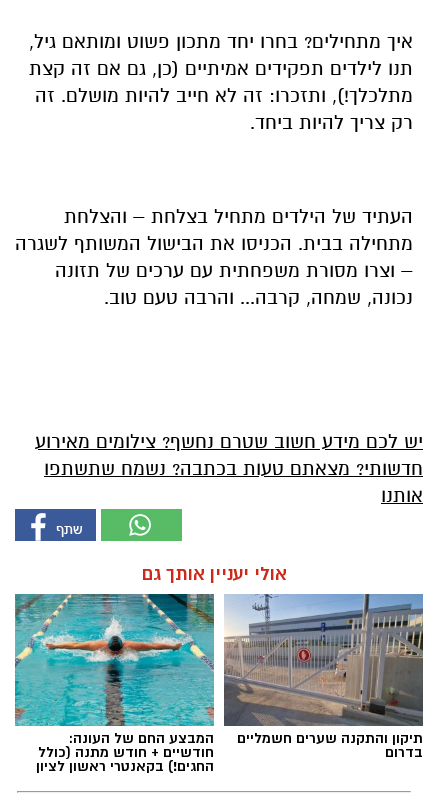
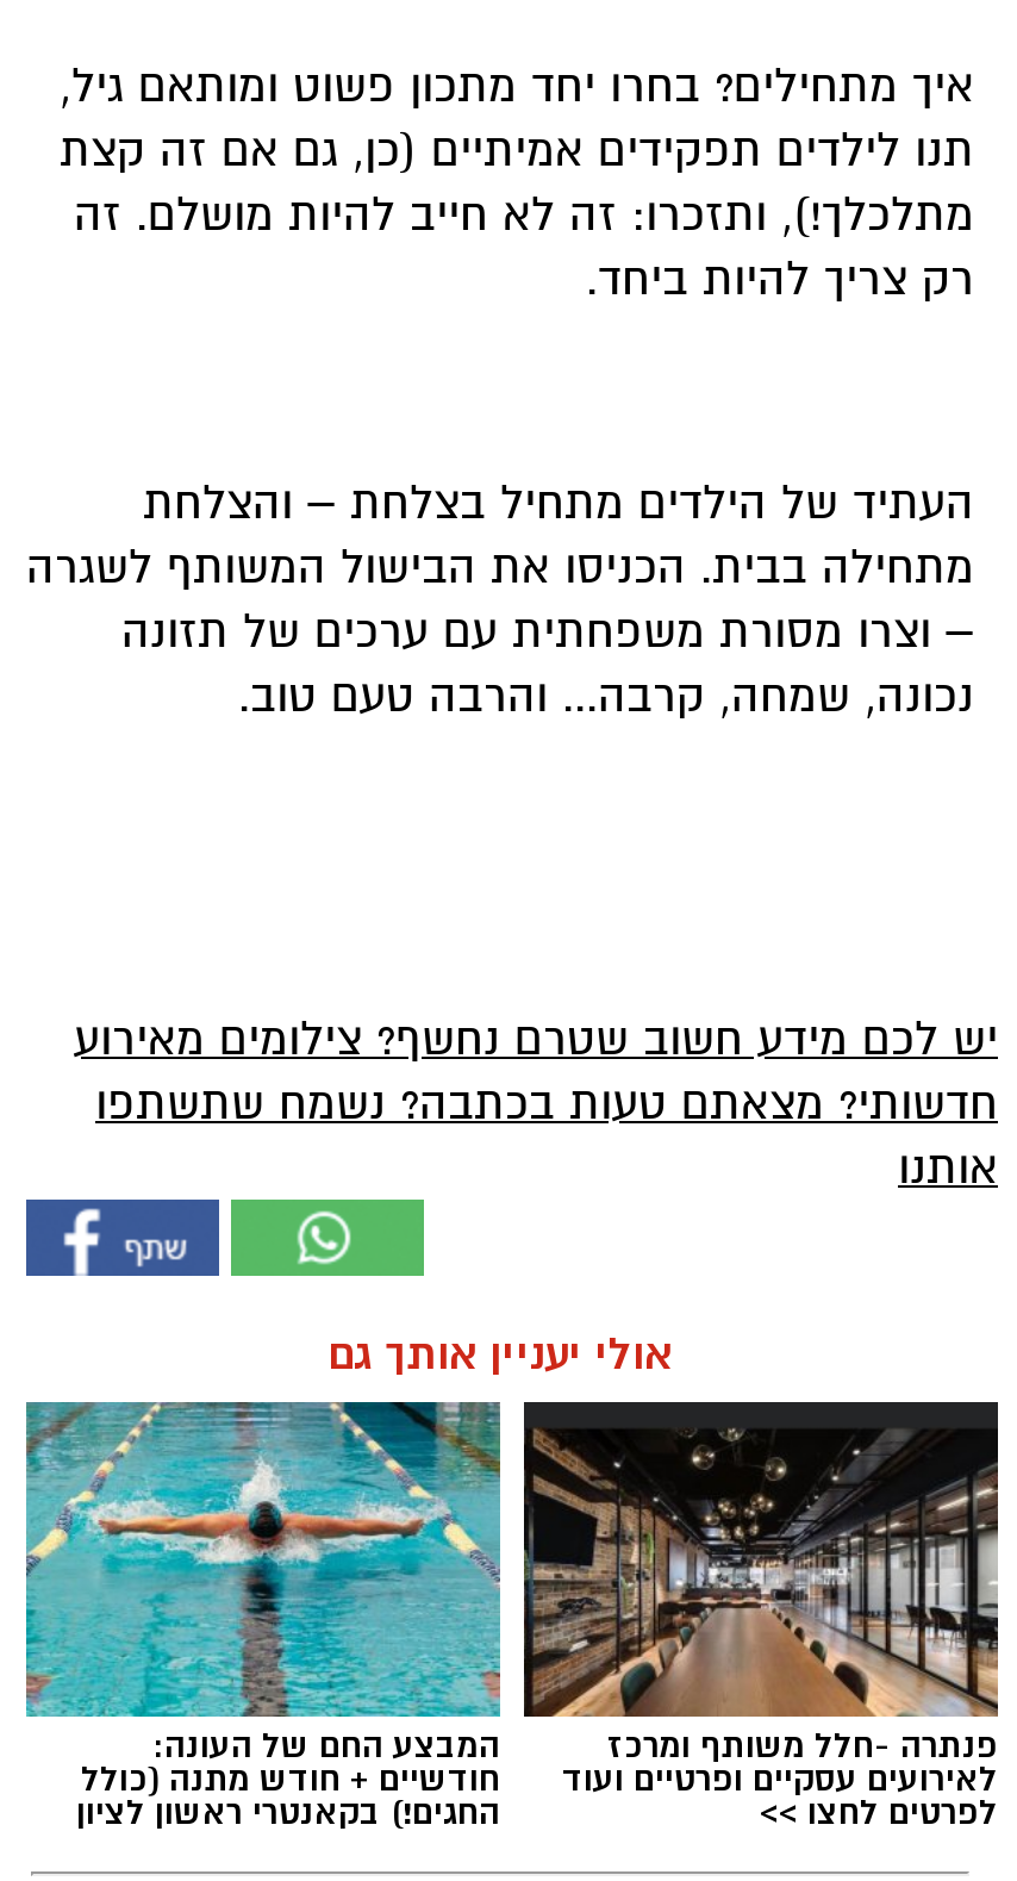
[223,593,424,761] [image] | תיקון והתקנה שערים חשמליים | בדרום -> [522,1400,1000,1833] [image] | פנתרה -חלל משותף ומרכז | לאירועים עסקיים ופרטיים ועוד | לפרטים לחצו >>

